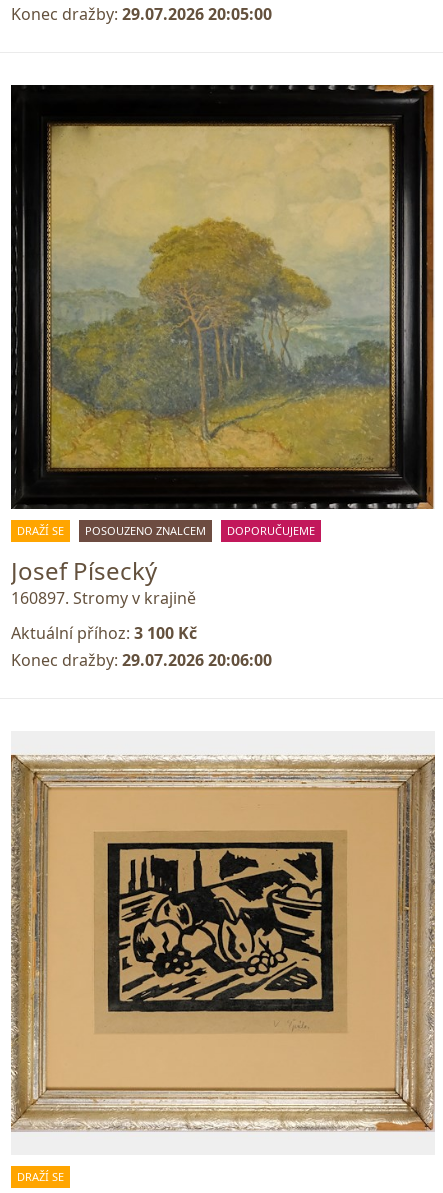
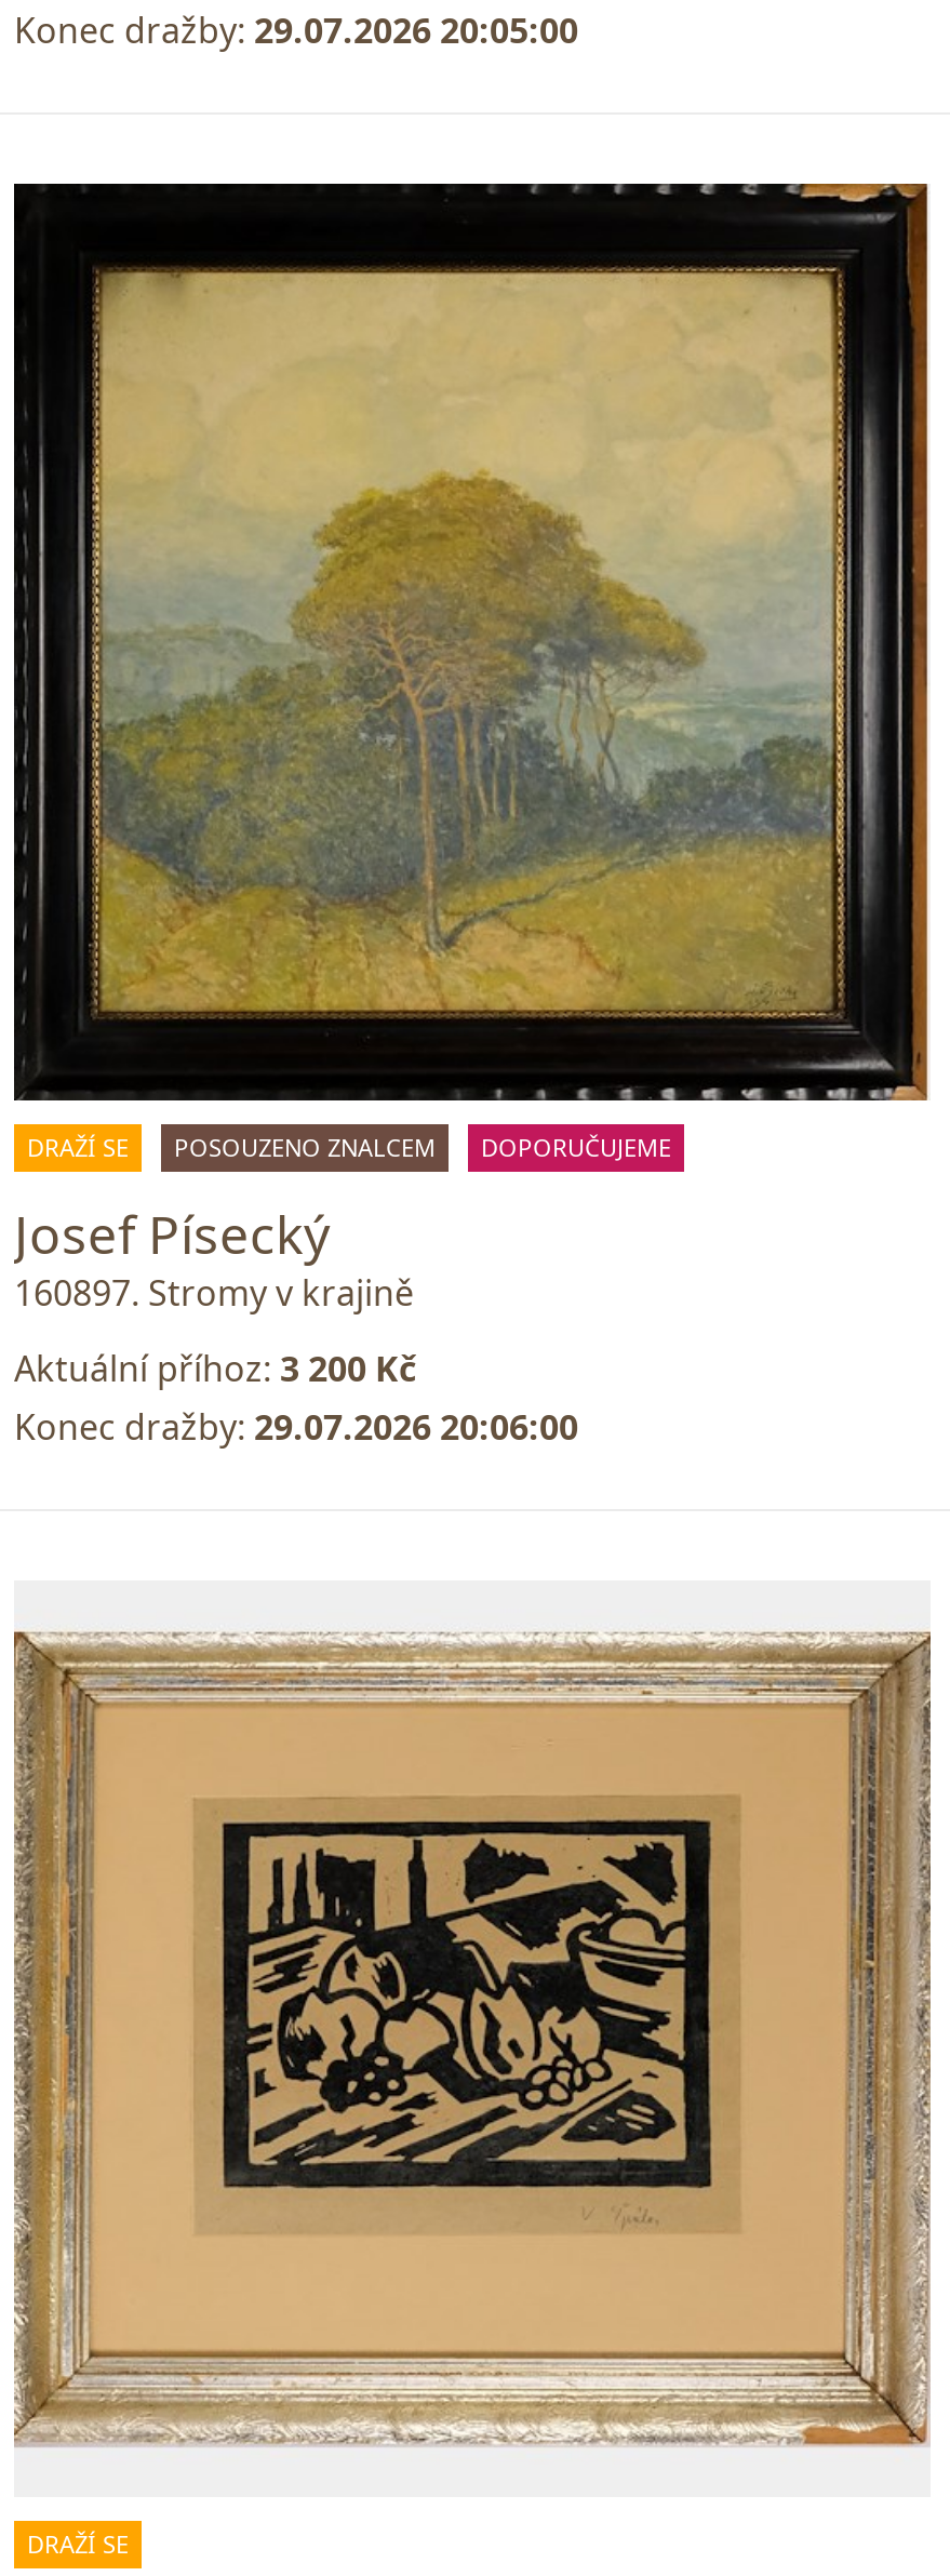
[11,622,197,644] Aktuální příhoz: 3 100 Kč -> [14,1345,416,1392] Aktuální příhoz: 3 200 Kč

